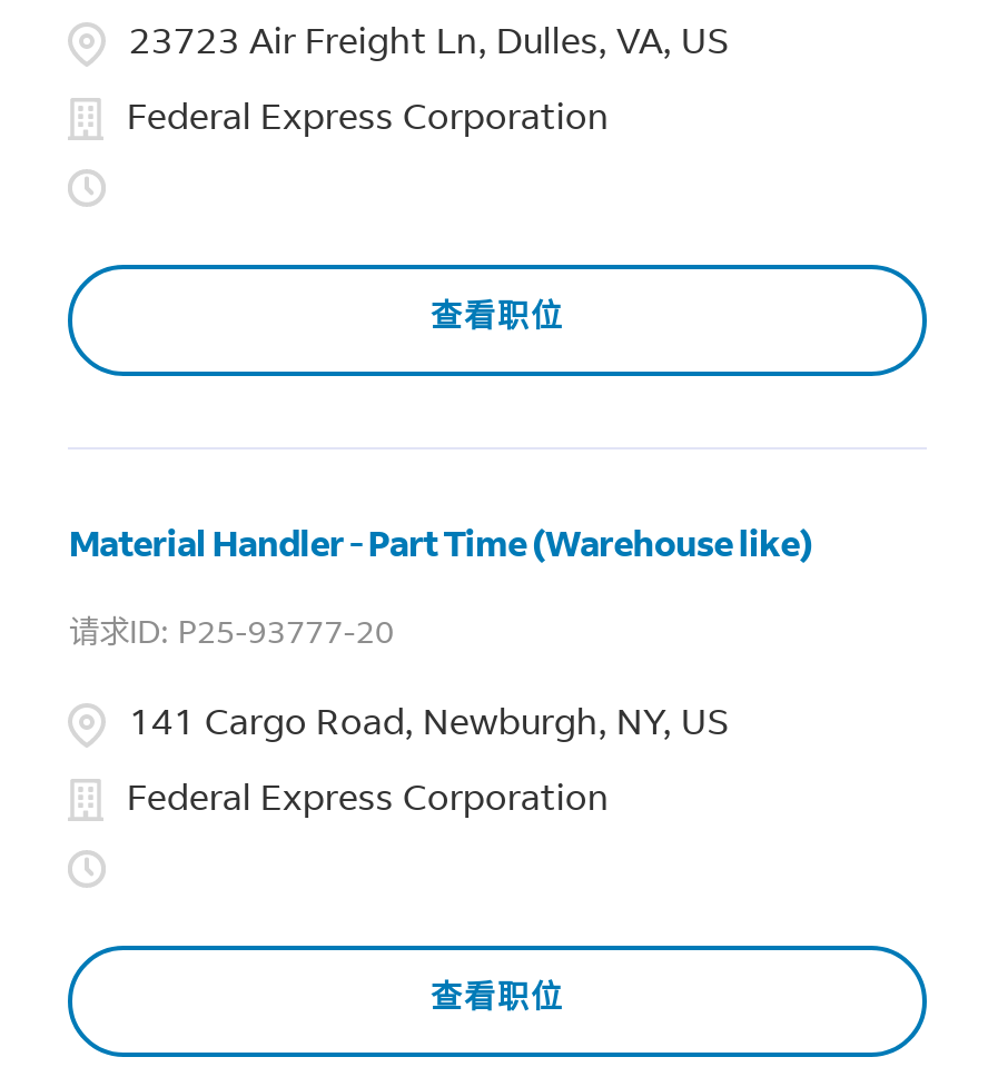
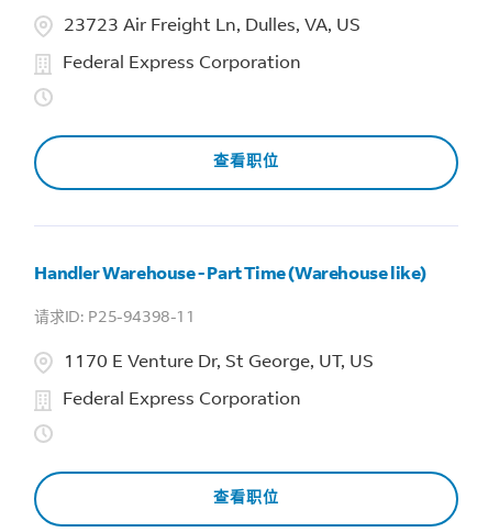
[69,528,812,564] Material Handler - Part Time (Warehouse like) -> [35,266,426,284] Handler Warehouse - Part Time (Warehouse like)
[178,620,394,651] P25-93777-20 -> [88,312,195,327] P25-94398-11
[129,706,730,742] 141 Cargo Road, Newburgh, NY, US -> [64,354,374,372] 1170 E Venture Dr, St George, UT, US

